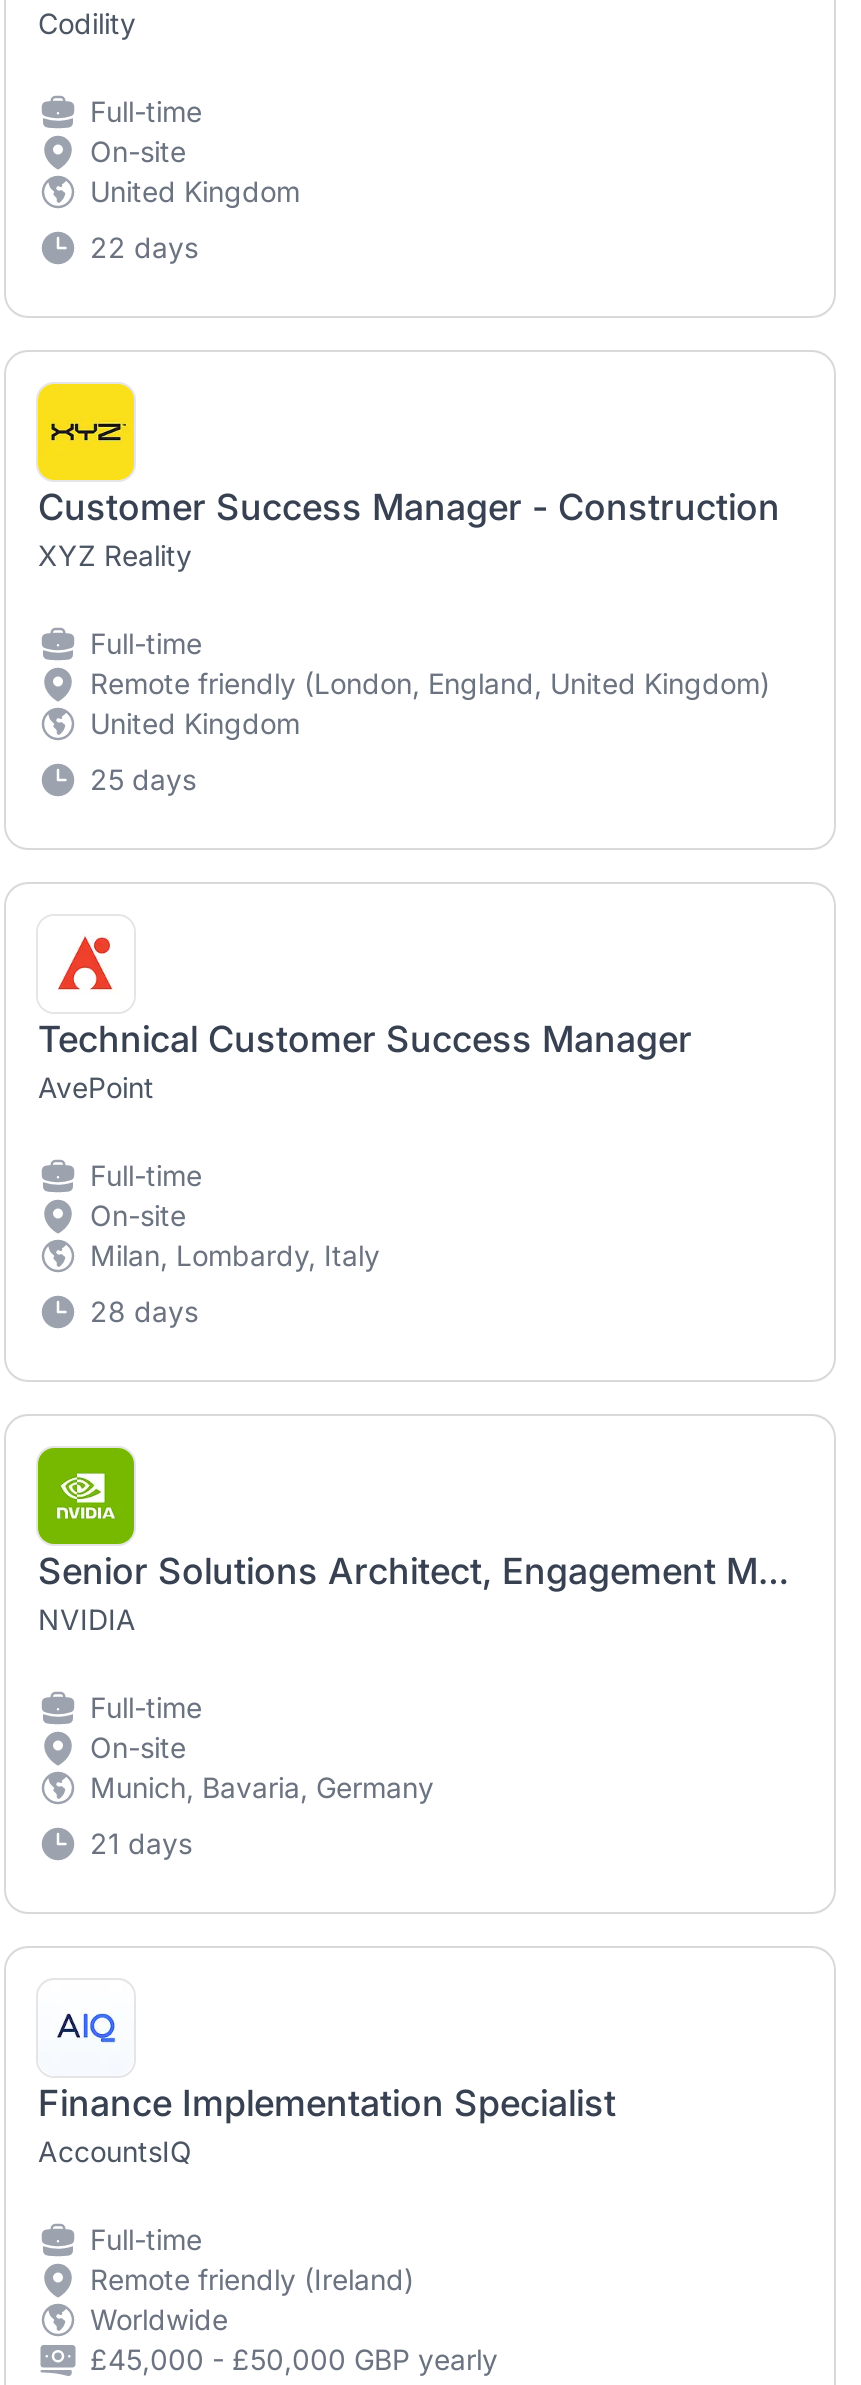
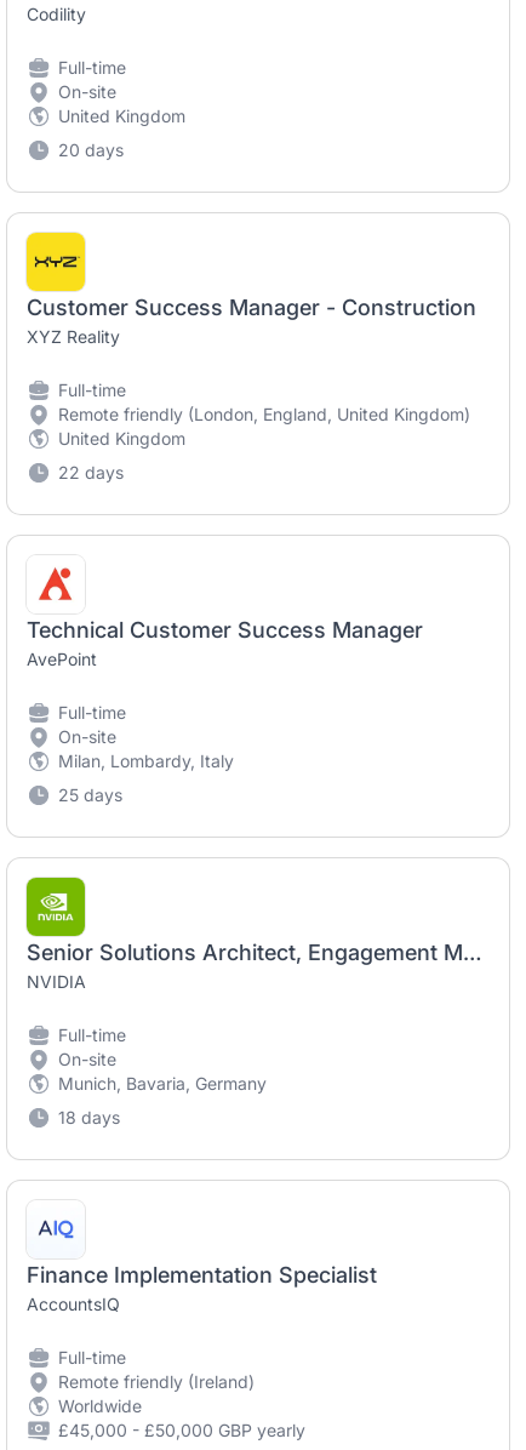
[90,230,198,264] 22 days -> [58,139,124,160] 20 days
[90,762,196,796] 25 days -> [58,462,124,483] 22 days
[90,1294,198,1328] 28 days -> [58,784,122,805] 25 days
[90,1826,192,1860] 21 days -> [58,1107,120,1128] 18 days

